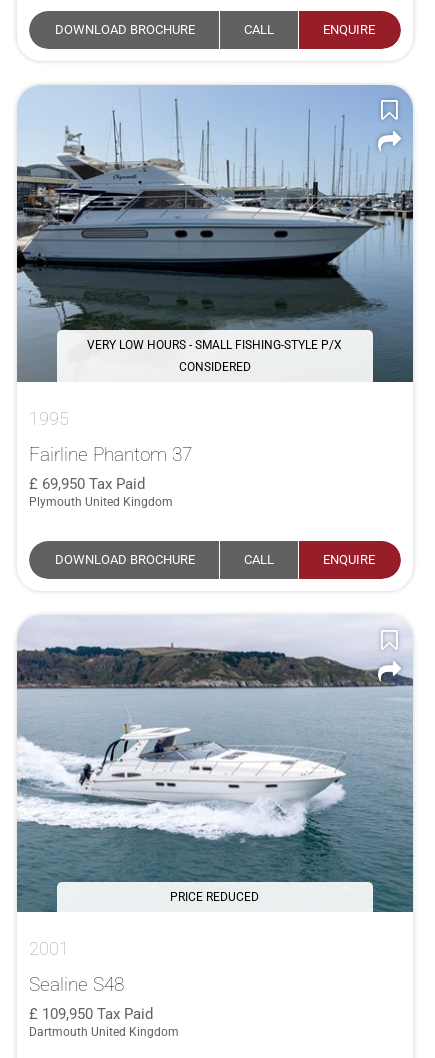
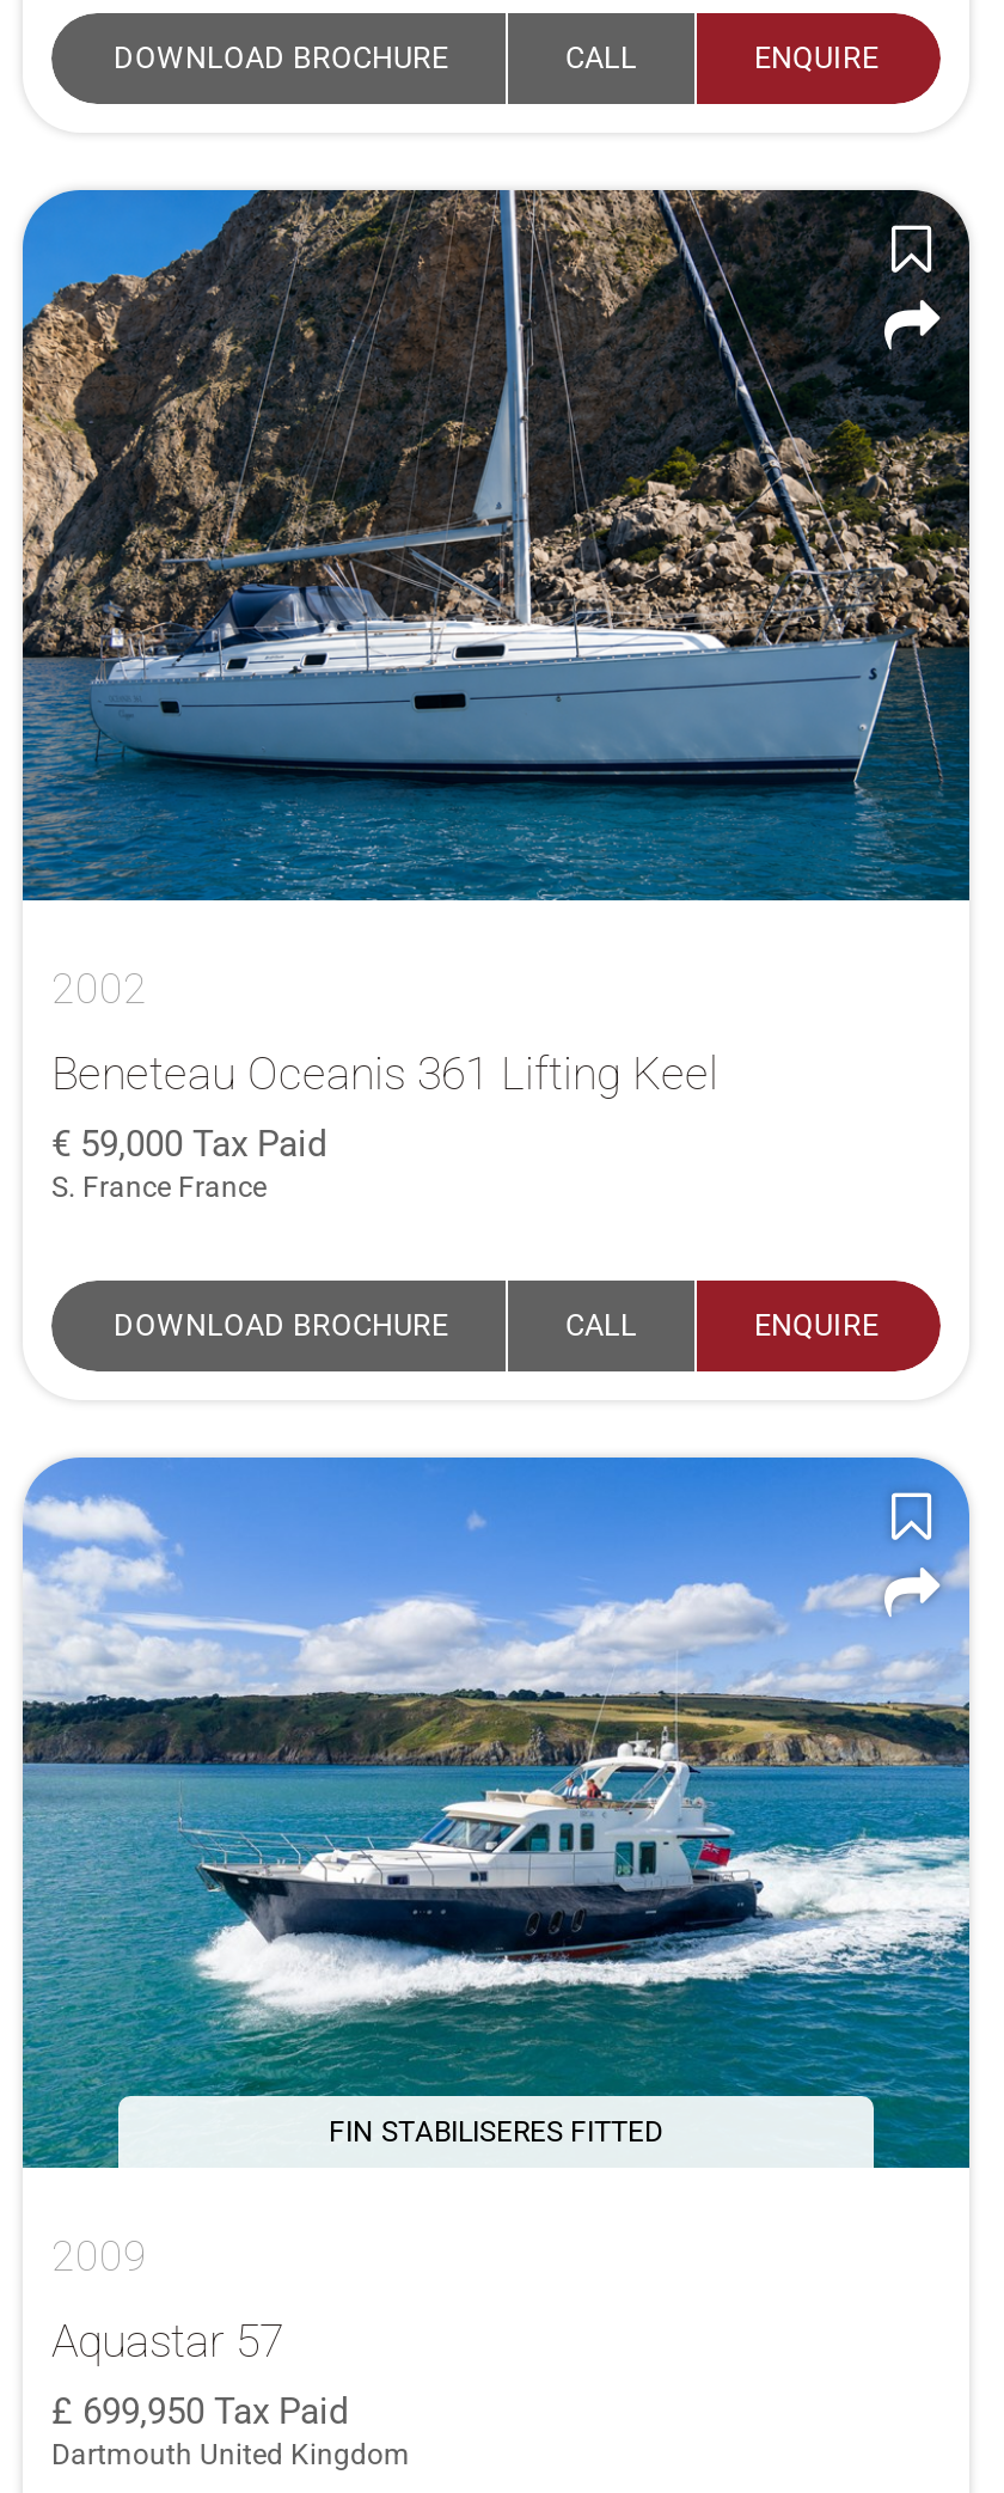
[16,85,414,509] [image] | VERY LOW HOURS - SMALL FISHING-STYLE P/X | CONSIDERED | 1995 | Fairline Phantom 37 | 69,950 Tax Paid | Plymouth United Kingdom -> [20,188,972,1204] [image] | 2002 | Beneteau Oceanis 361 Lifting Keel | 59,000 Tax Paid | S. France France
[16,615,414,912] [image] | PRICE REDUCED -> [20,1455,972,2168] [image] | FIN STABILISERES FITTED
[29,939,69,959] 2001 -> [51,2232,147,2280] 2009
[29,973,153,1023] Sealine S48 | 109,950 Tax Paid -> [51,2314,348,2433] Aquastar 57 | 699,950 Tax Paid

